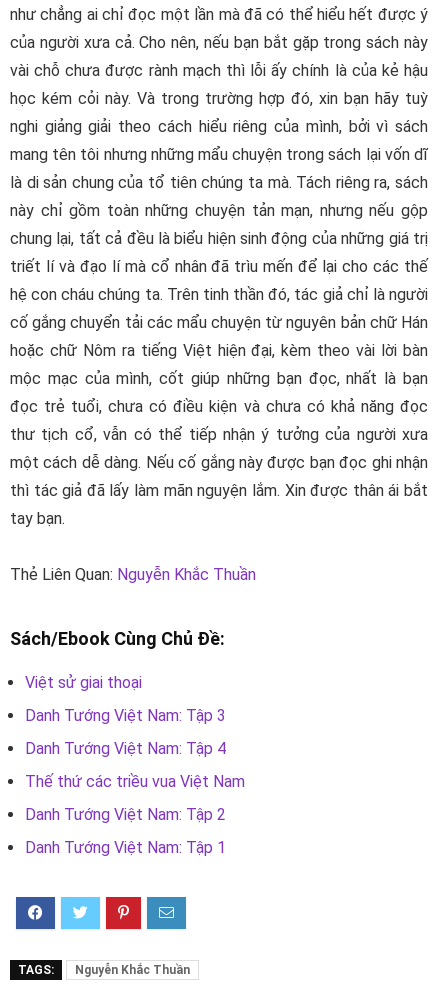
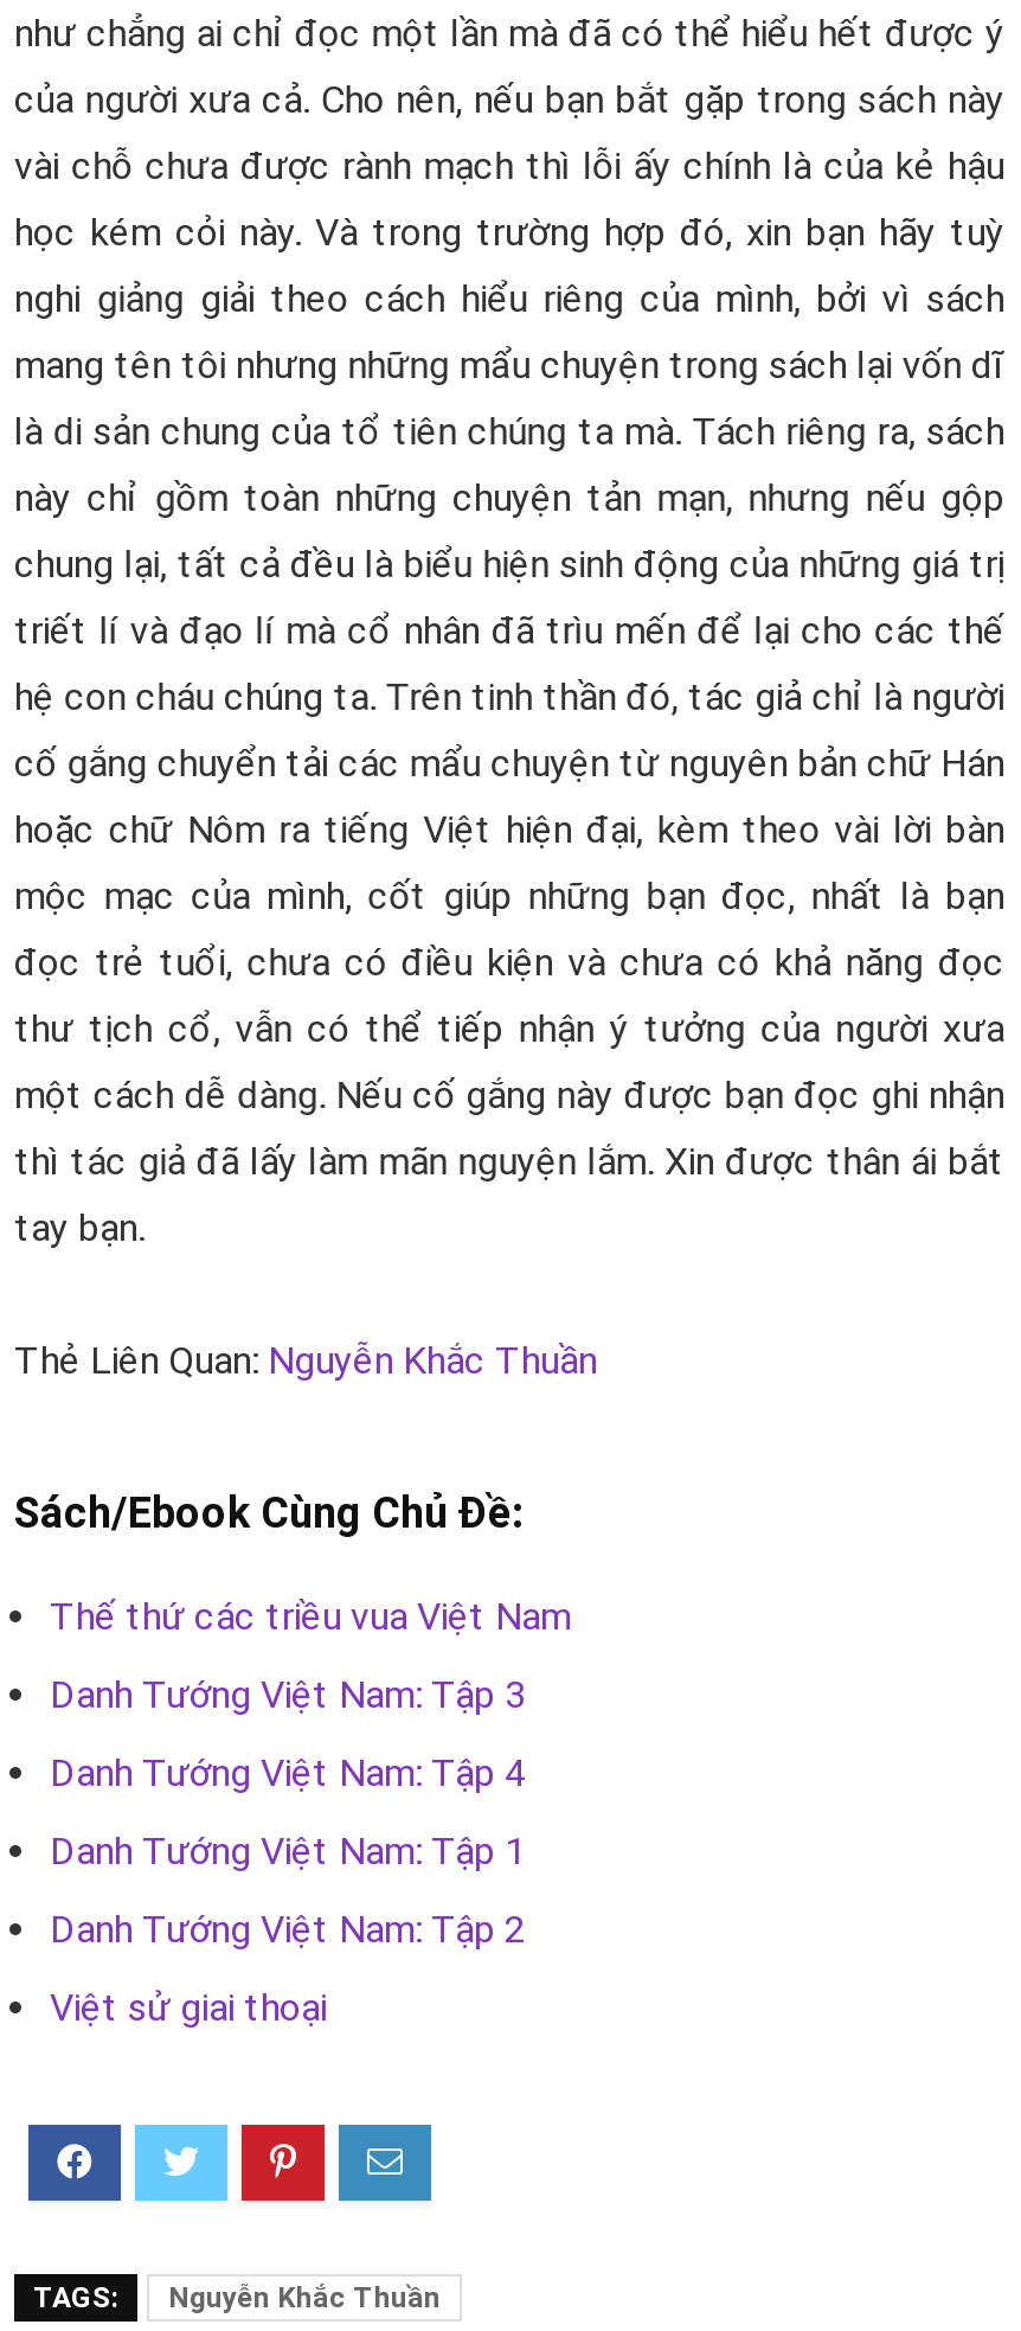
moved [25,673,142,692] -> [50,1985,327,2030]: Việt sử giai thoại
moved [25,772,245,791] -> [50,1594,571,1639]: Thế thứ các triều vua Việt Nam
moved [25,838,226,857] -> [50,1829,526,1874]: Danh Tướng Việt Nam: Tập 1

